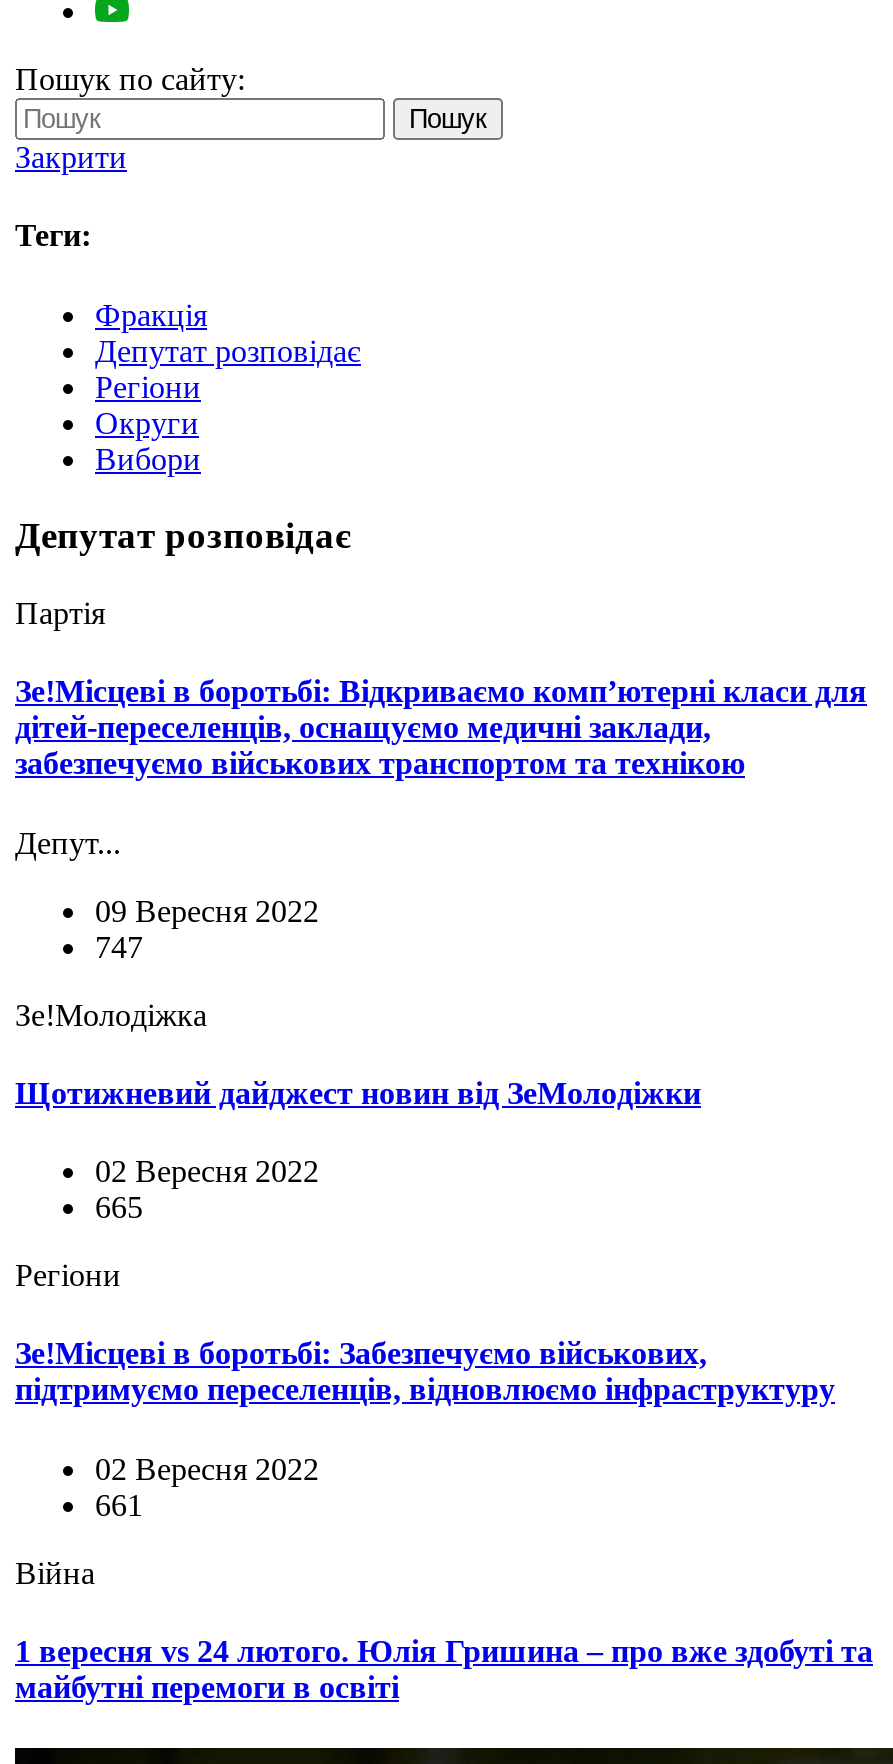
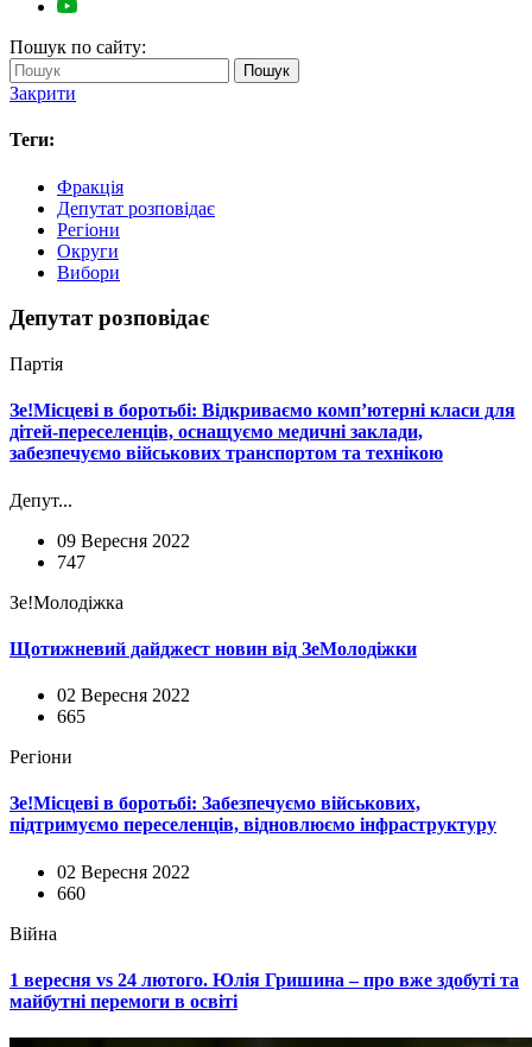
[95,1487,143,1521] 661 -> [57,883,85,903] 660

